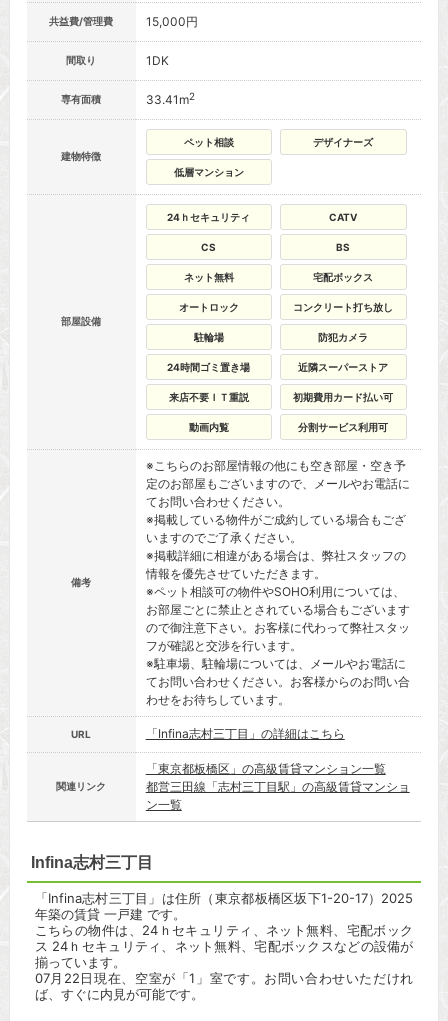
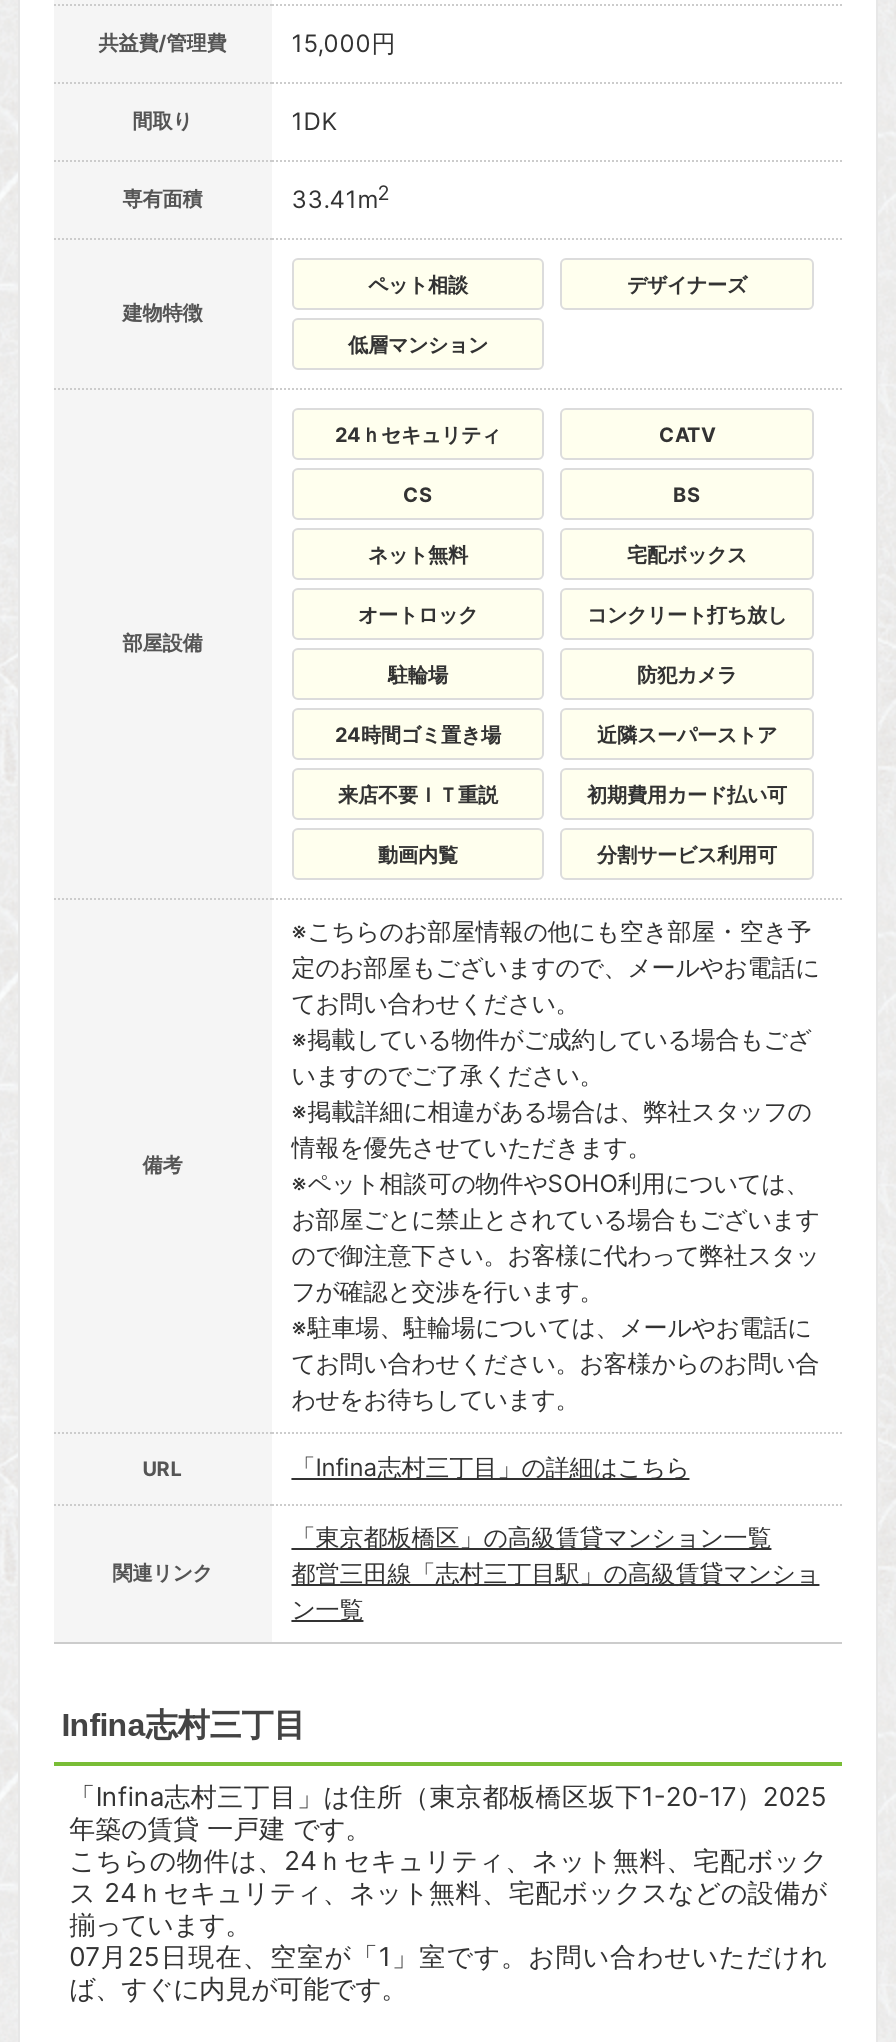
[35,970,413,986] 07月22日現在、空室が「1」室です。お問い合わせいただけれ -> [69,1940,827,1972] 07月25日現在、空室が「1」室です。お問い合わせいただけれ

